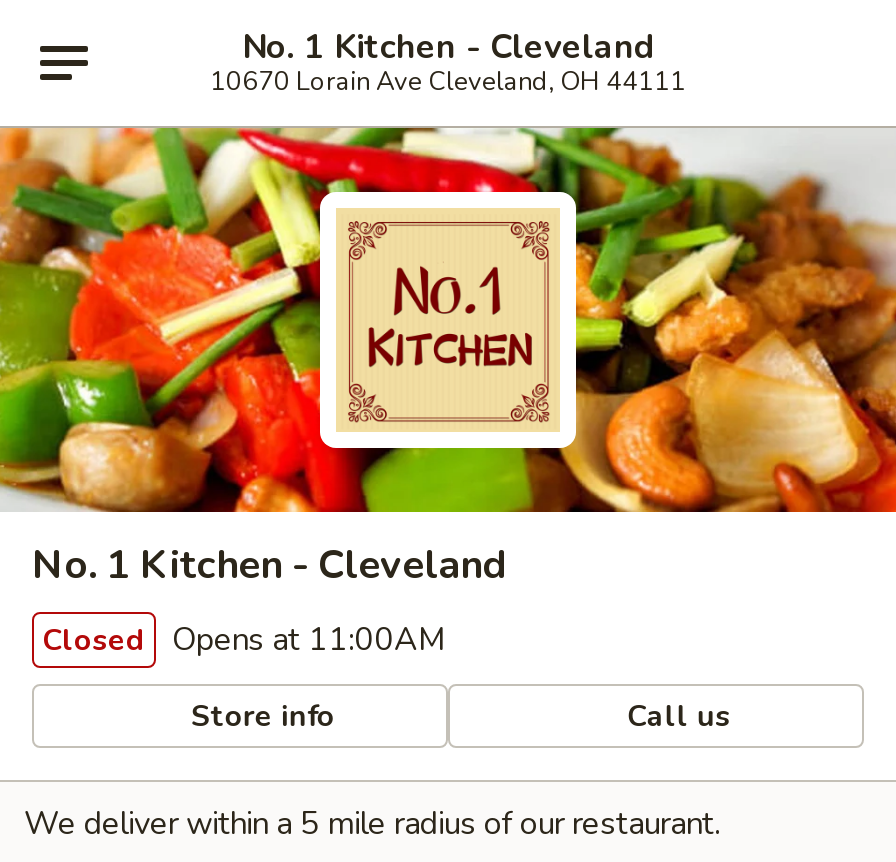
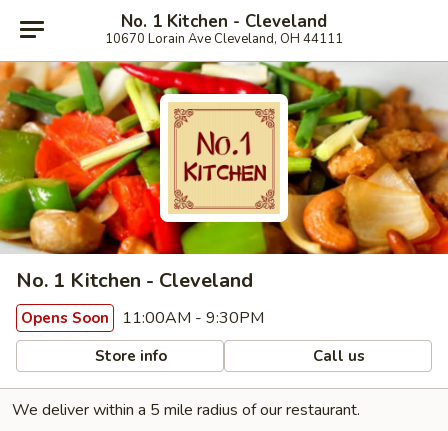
[42,618,446,662] Closed Opens at 11:00AM -> [21,307,264,329] Opens Soon 11:00AM - 9:30PM

